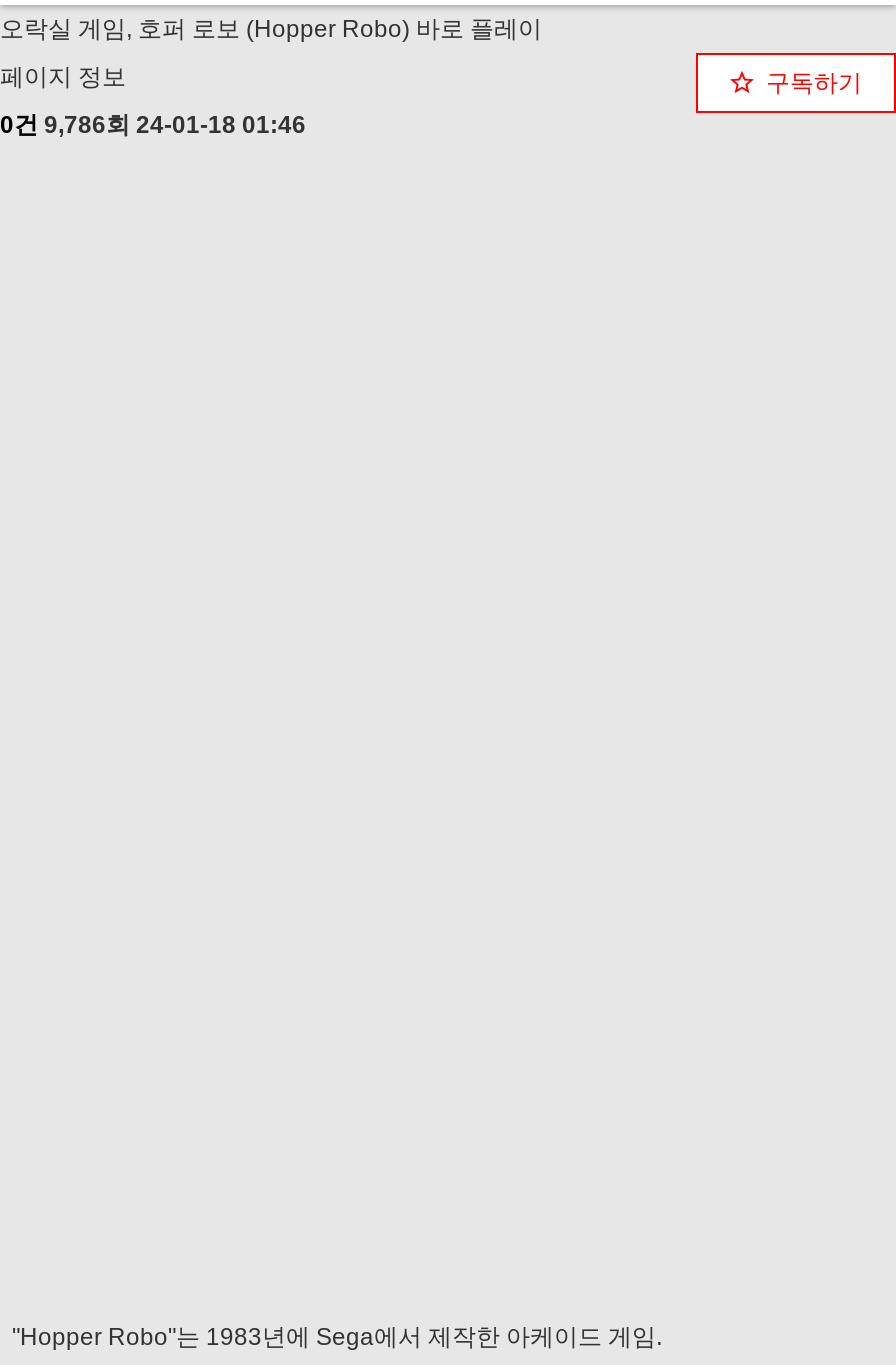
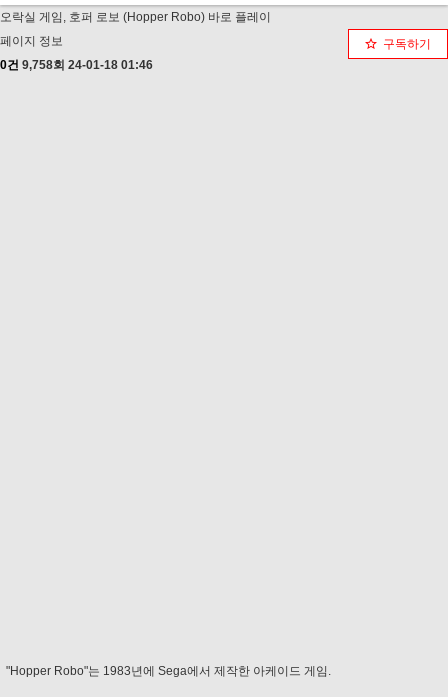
[0,111,306,139] 0건 9,786회 24-01-18 01:46 -> [0,58,153,72] 0건 9,758회 24-01-18 01:46

